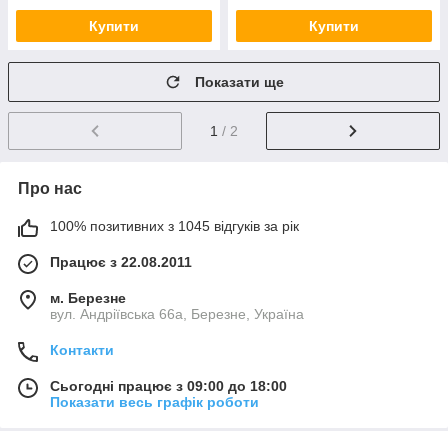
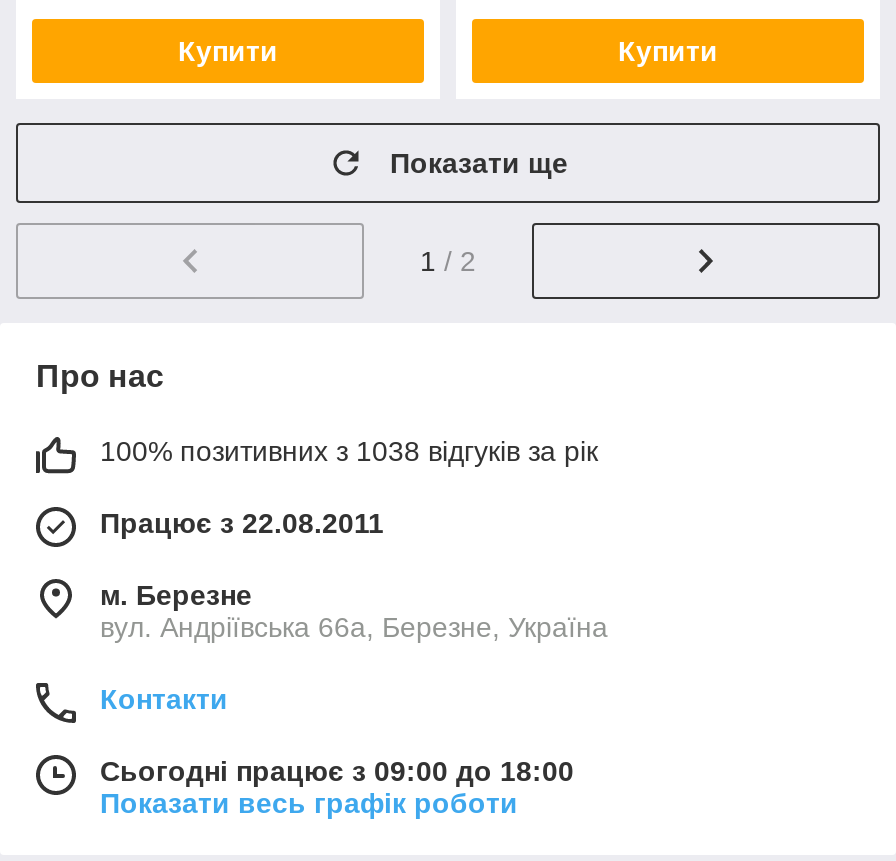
[50,218,299,234] 100% позитивних з 1045 відгуків за рік -> [100,435,598,467] 100% позитивних з 1038 відгуків за рік

